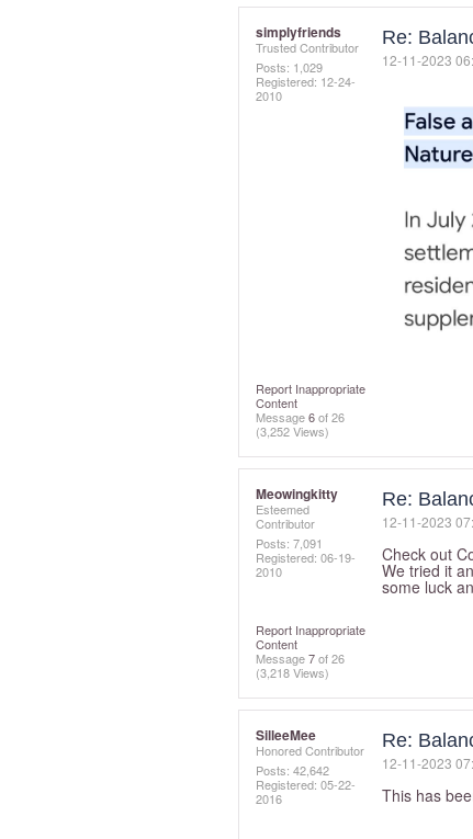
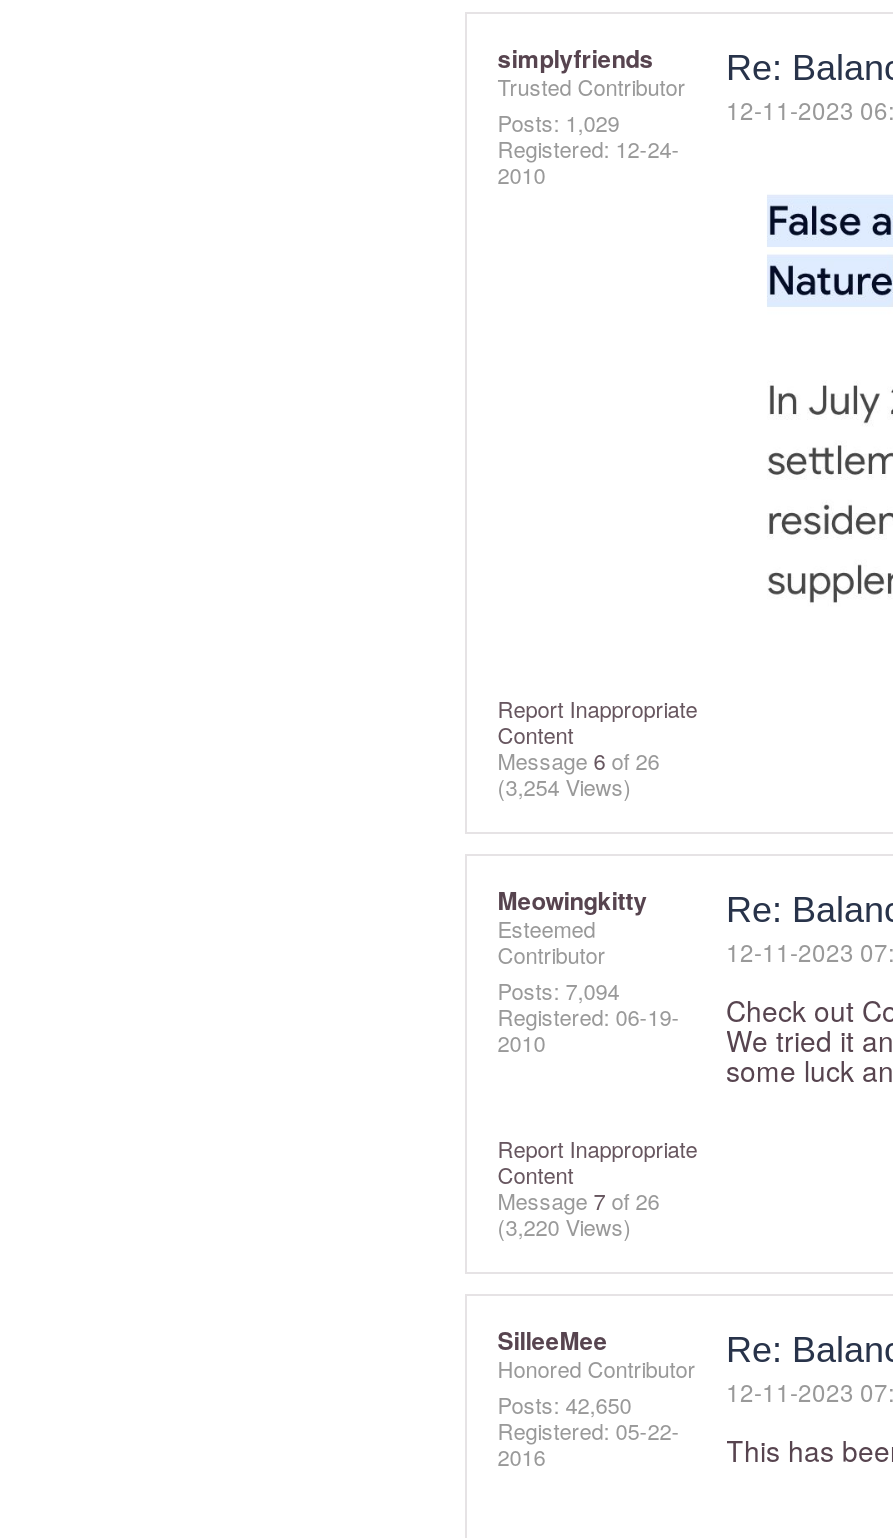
[256,423,329,440] (3,252 Views) -> [497,771,631,803] (3,254 Views)
[256,535,323,552] Posts: 7,091 -> [497,975,619,1007] Posts: 7,094
[256,664,329,682] (3,218 Views) -> [497,1211,631,1243] (3,220 Views)
[256,762,329,779] Posts: 42,642 -> [497,1389,631,1421] Posts: 42,650

